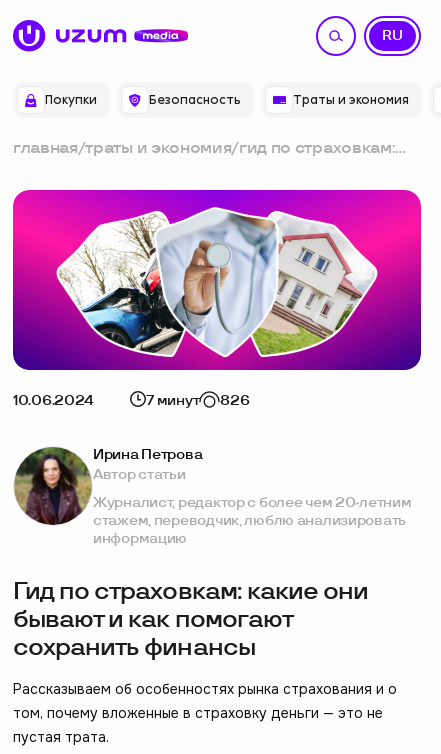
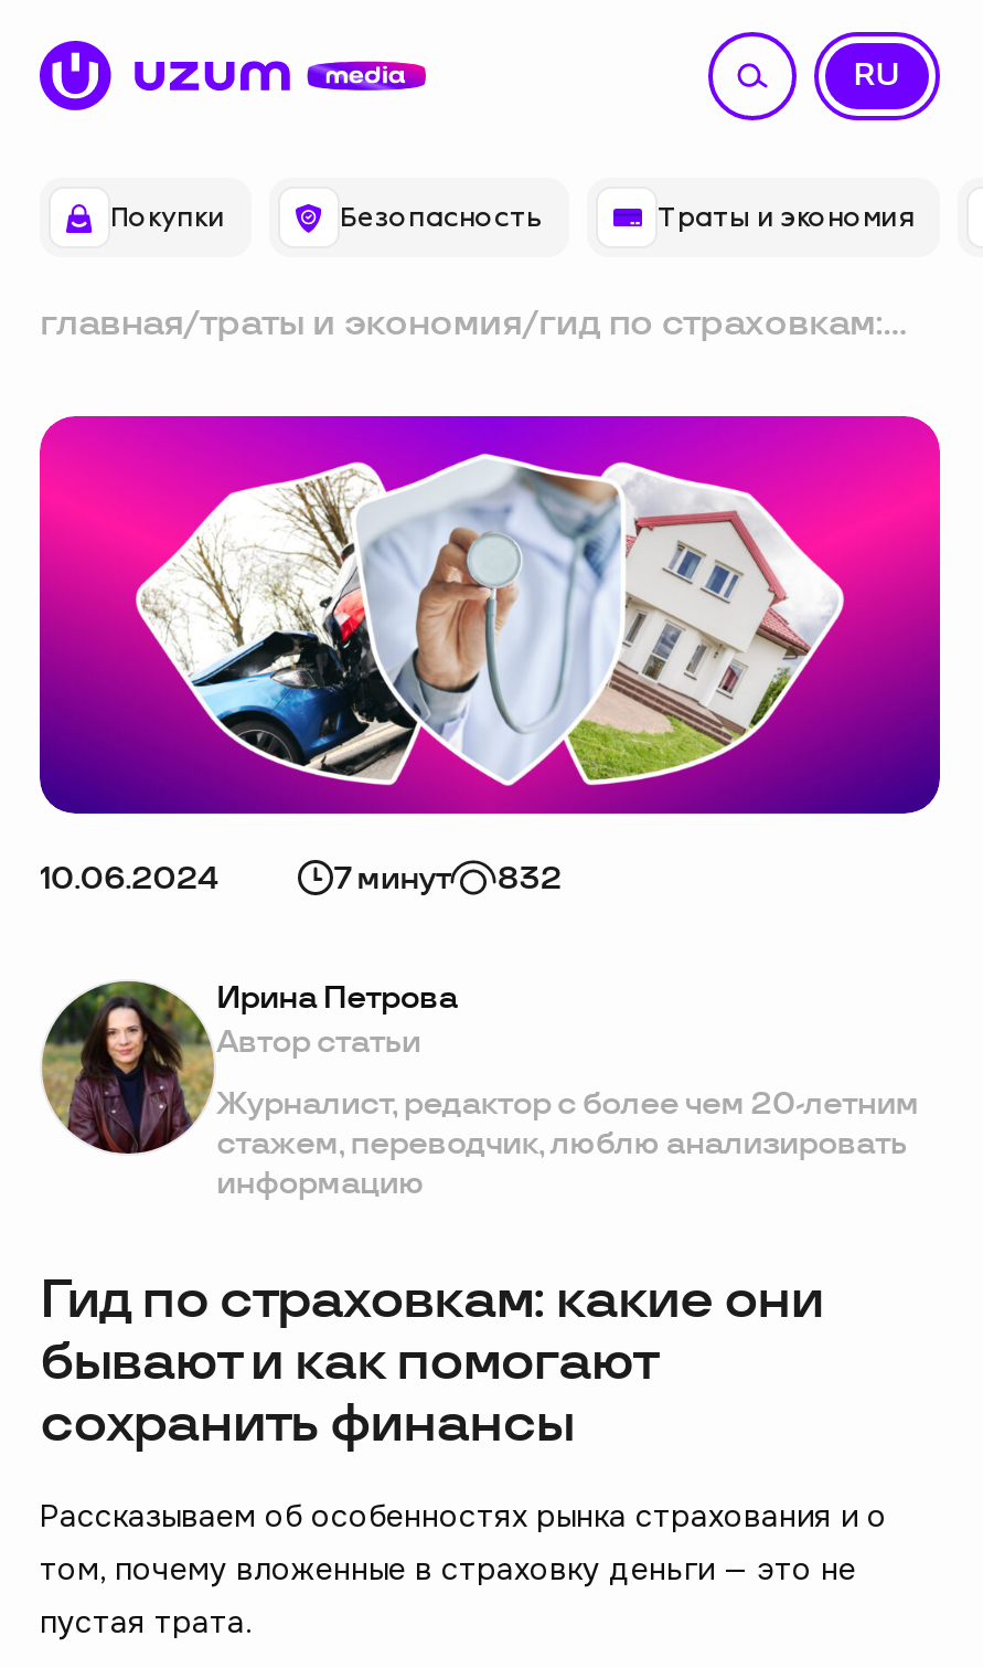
[146,392,249,409] 7 минут 826 -> [334,861,561,898] 7 минут 832

